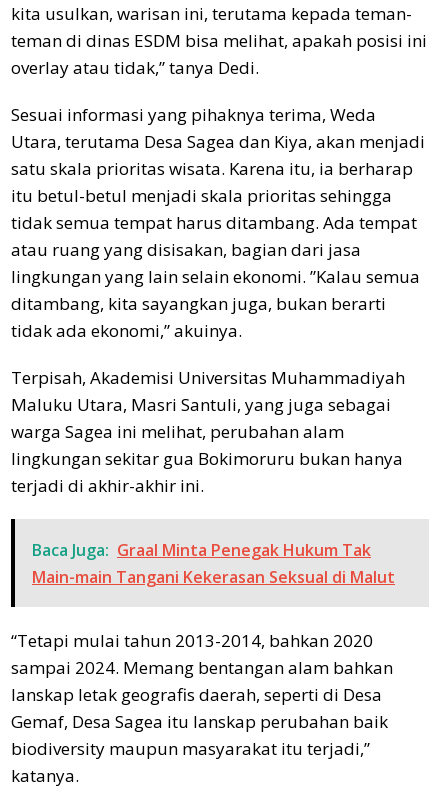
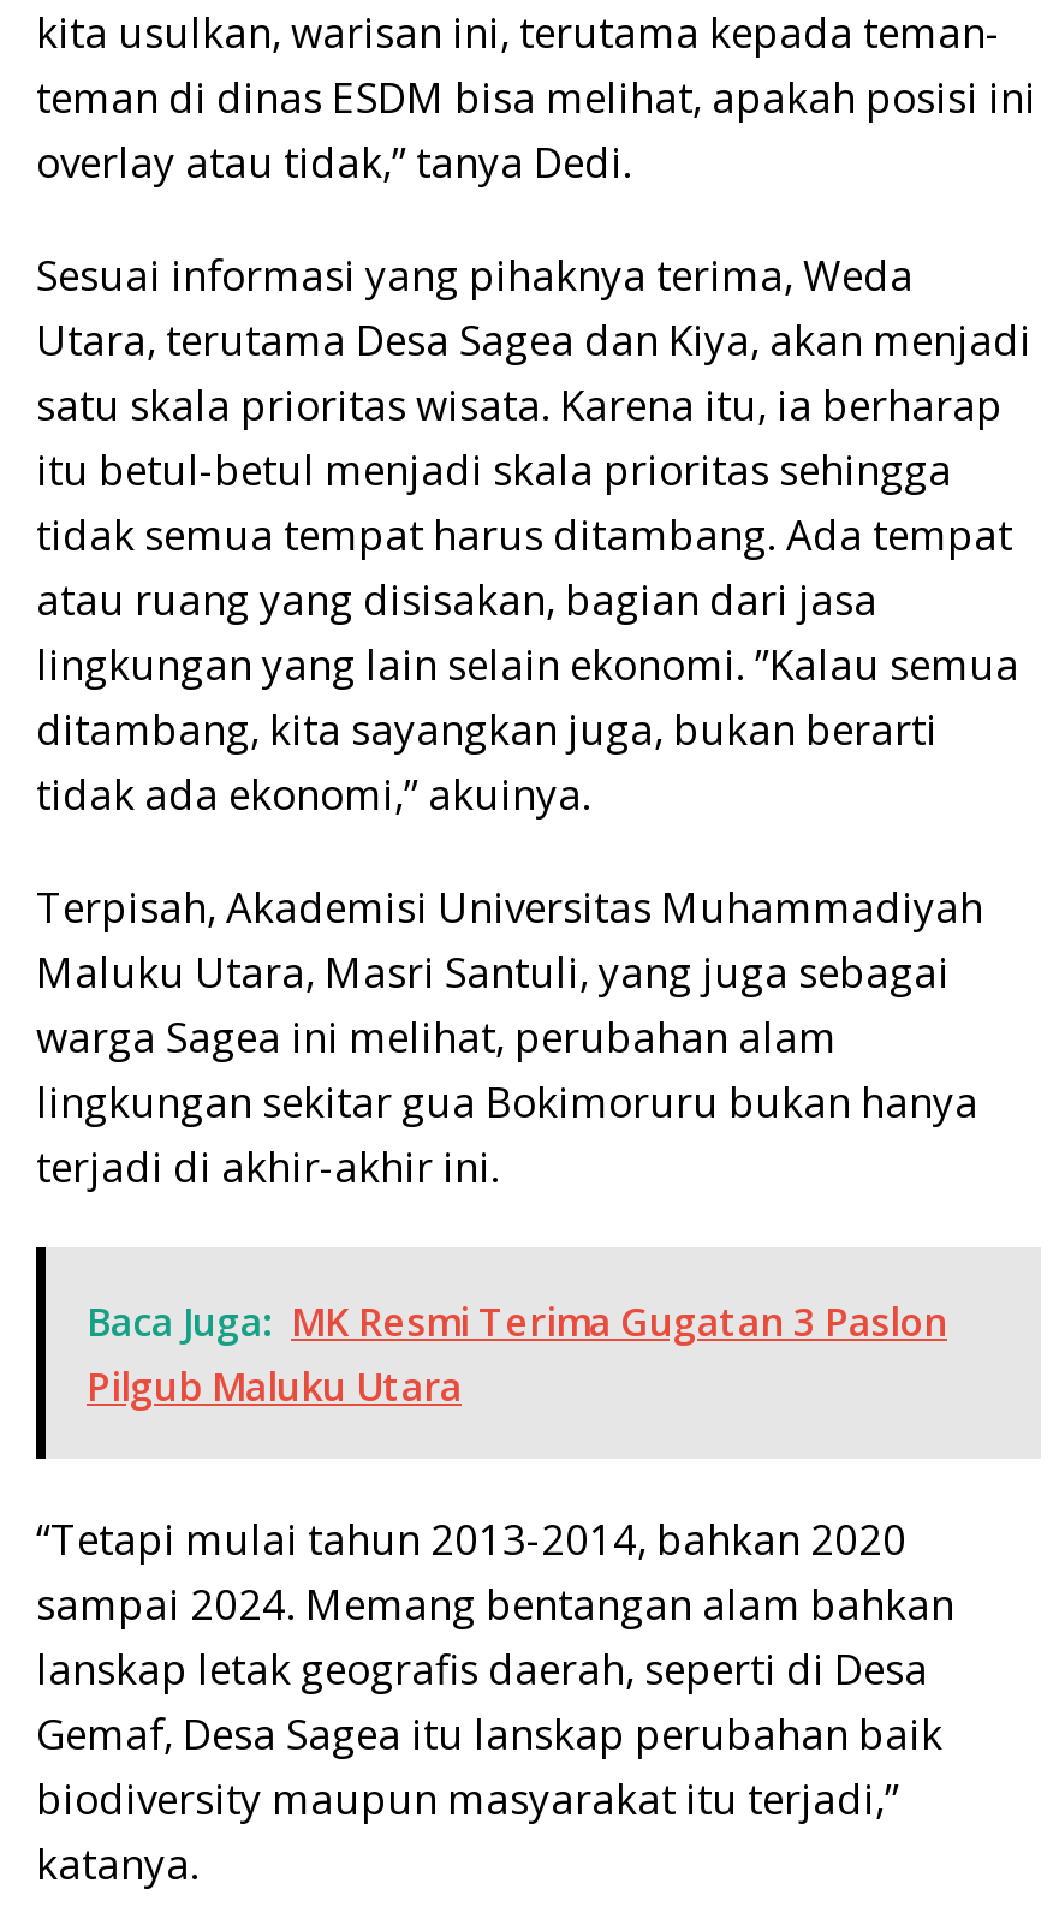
[32,539,395,588] Baca Juga: Graal Minta Penegak Hukum Tak | Main-main Tangani Kekerasan Seksual di Malut -> [87,1294,947,1412] Baca Juga: MK Resmi Terima Gugatan 3 Paslon | Pilgub Maluku Utara

